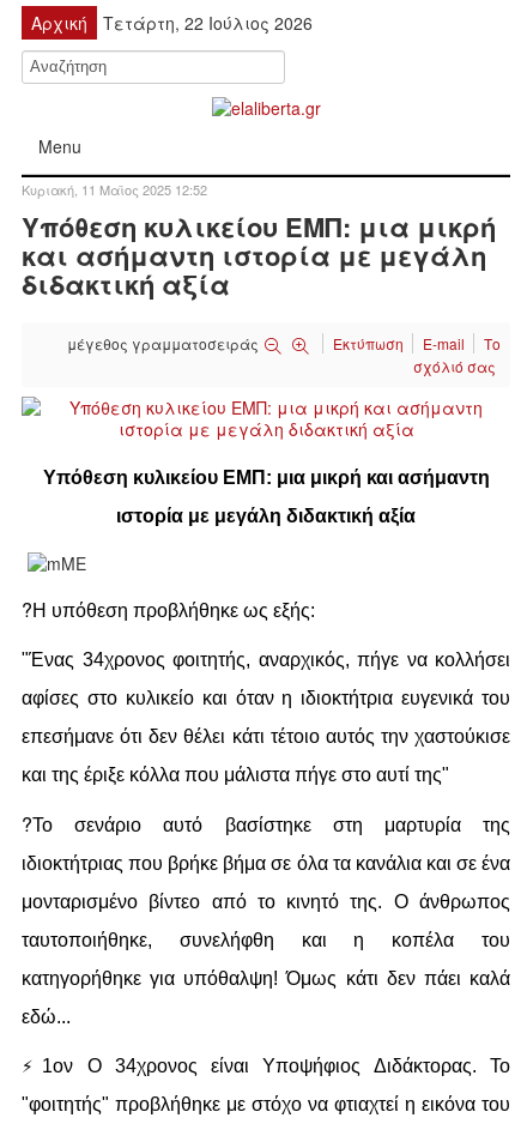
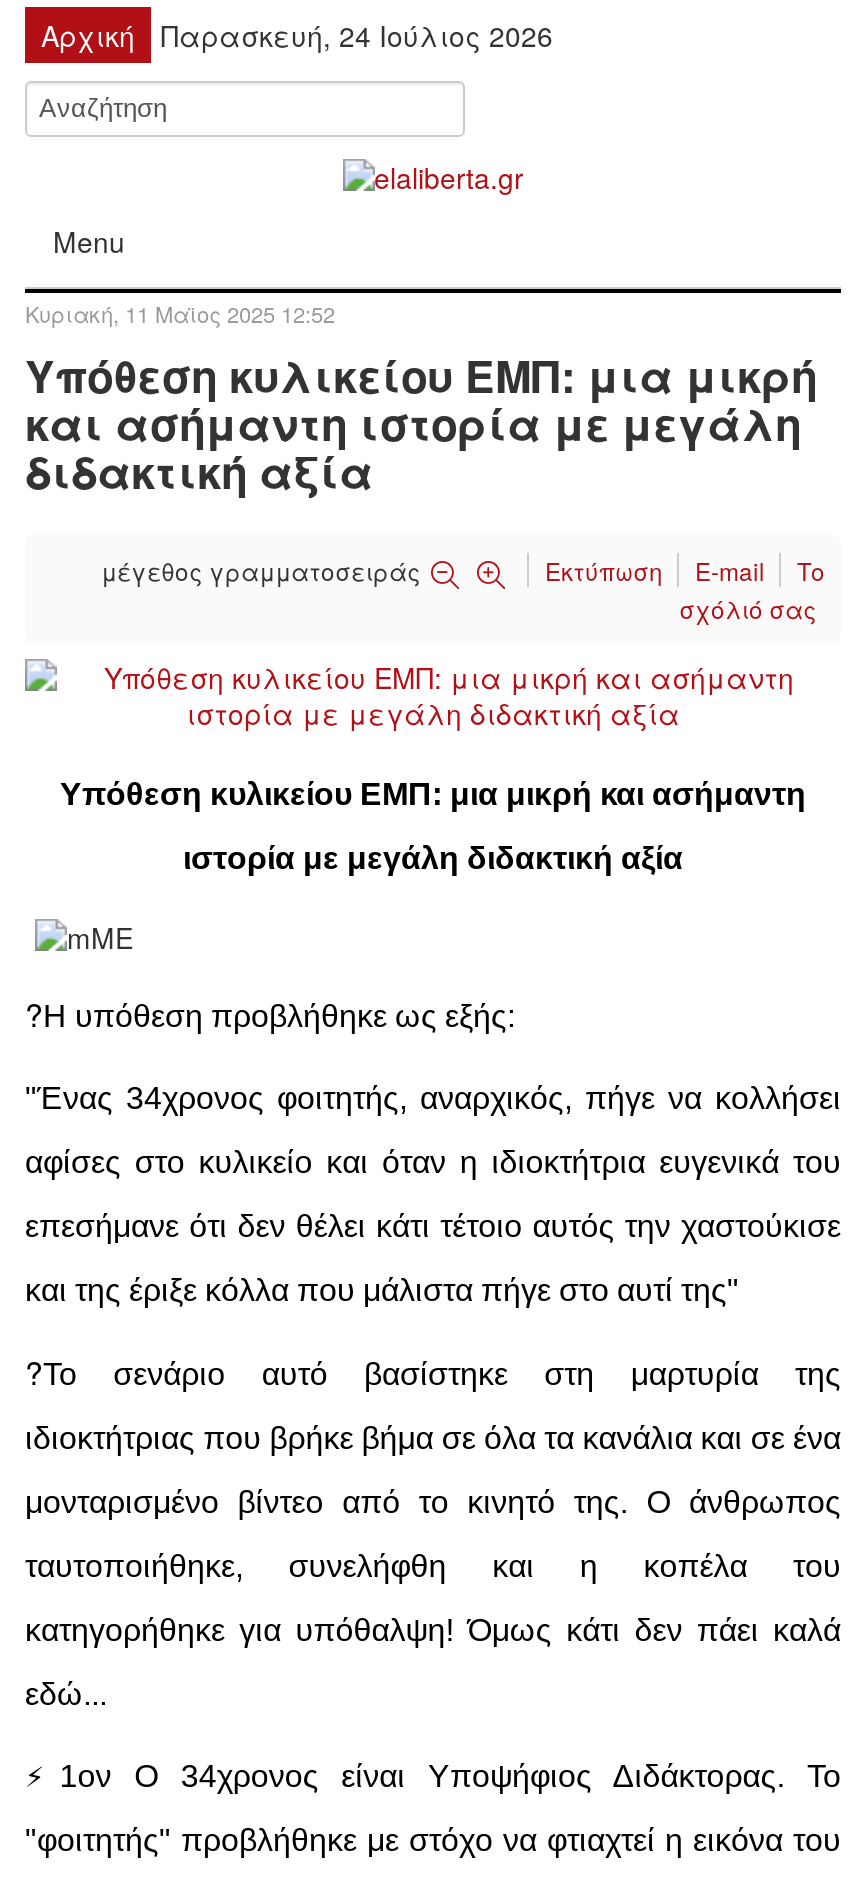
[103,11,313,35] Τετάρτη, 22 Ιούλιος 2026 -> [161,15,553,55] Παρασκευή, 24 Ιούλιος 2026

